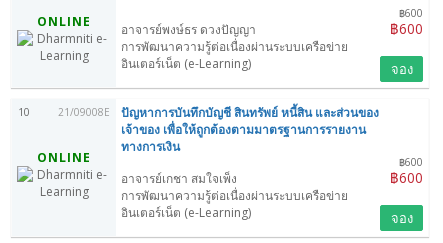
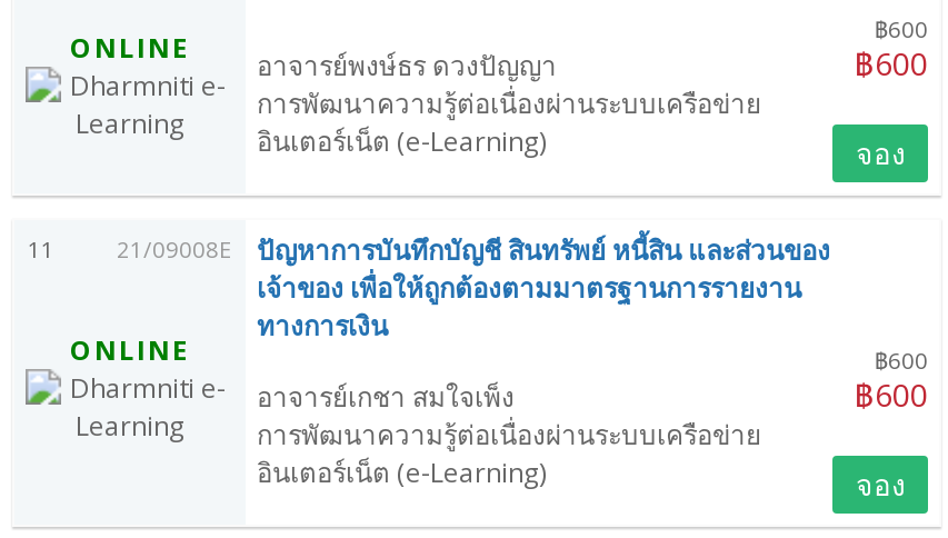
[18,104,379,121] 10 21/09008E ปัญหาการบันทึกบัญชี สินทรัพย์ หนี้สิน และส่วนของ -> [28,231,830,269] 11 21/09008E ปัญหาการบันทึกบัญชี สินทรัพย์ หนี้สิน และส่วนของ

